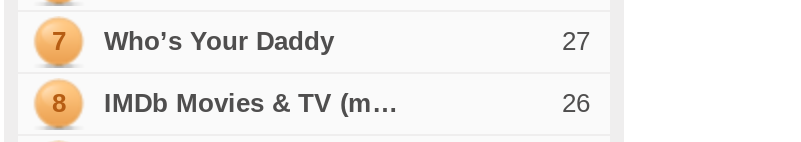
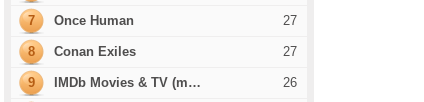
[104,25,334,55] Who’s Your Daddy -> [54,13,134,28] Once Human
none -> [28,44,297,90] Conan Exiles | 27 | 9

